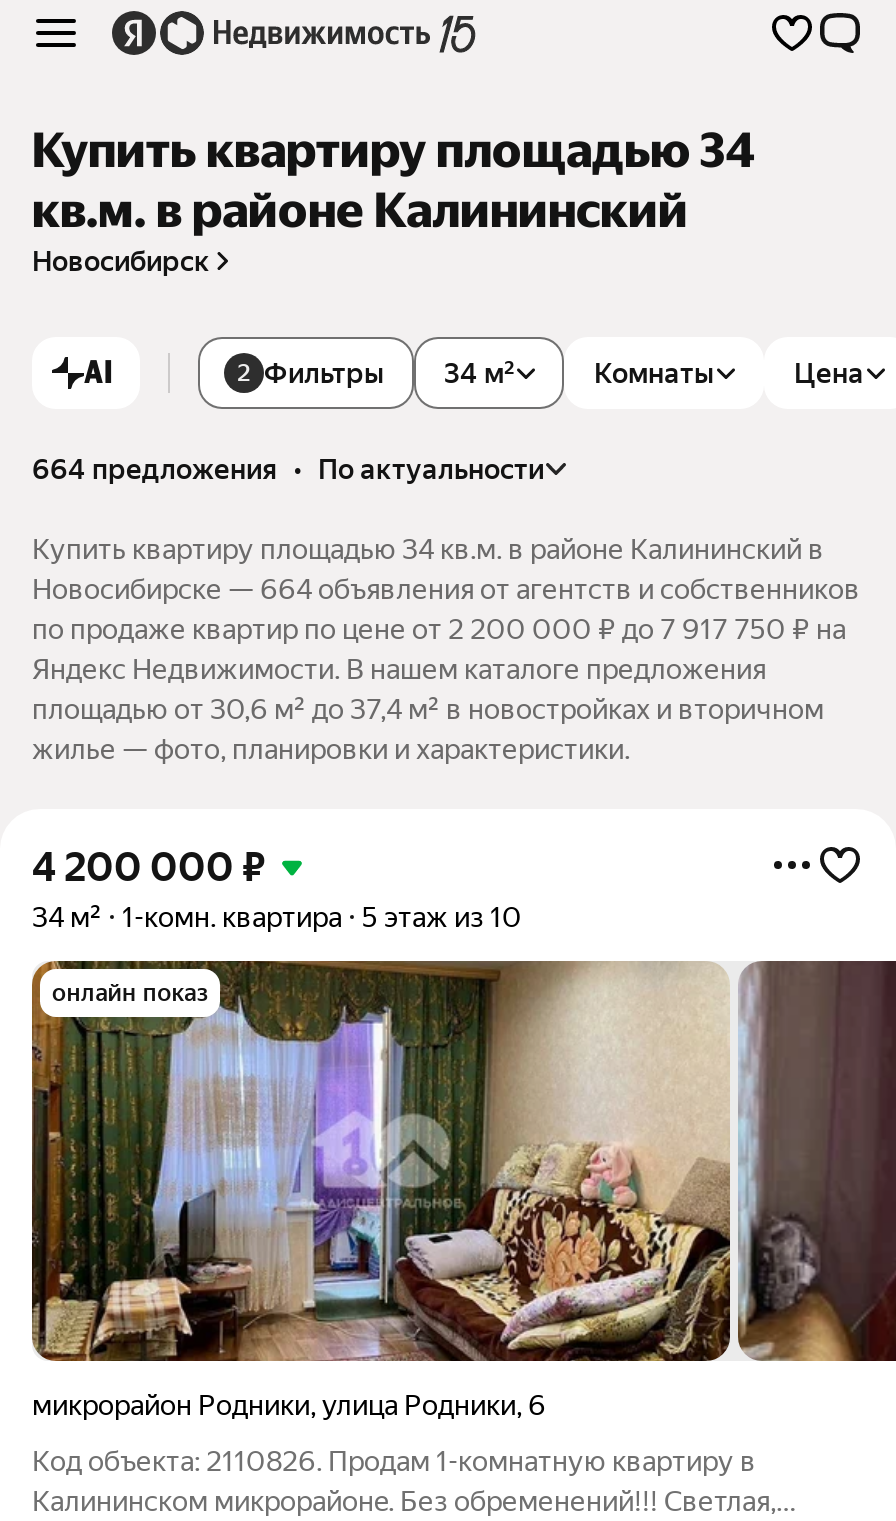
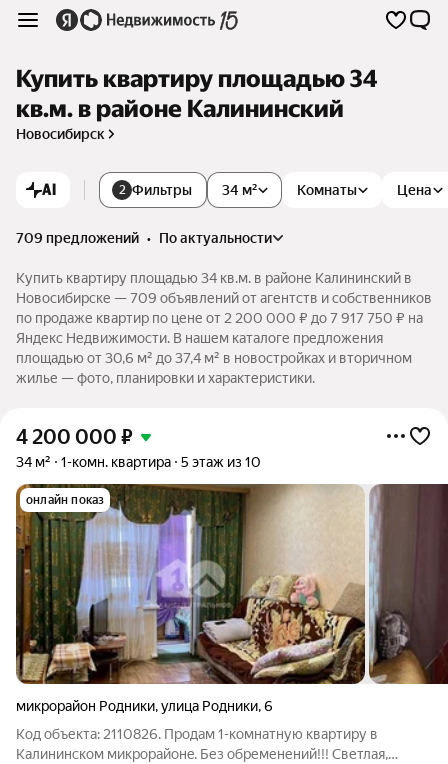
[32,453,544,485] 664 предложения • по актуальности -> [16,230,272,246] 709 предложений • по актуальности
[32,573,860,605] Новосибирске — 664 объявления от агентств и собственников -> [16,290,432,306] Новосибирске — 709 объявлений от агентств и собственников

